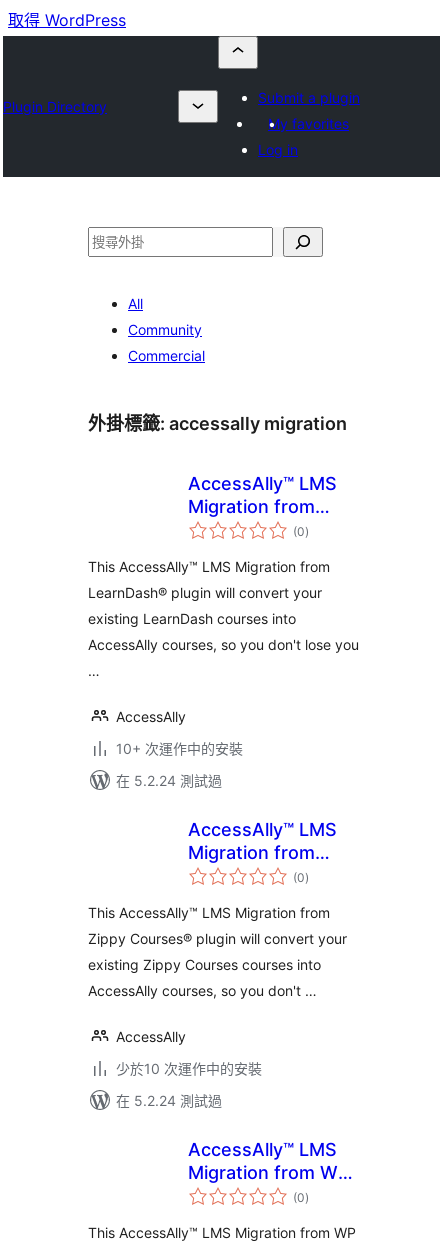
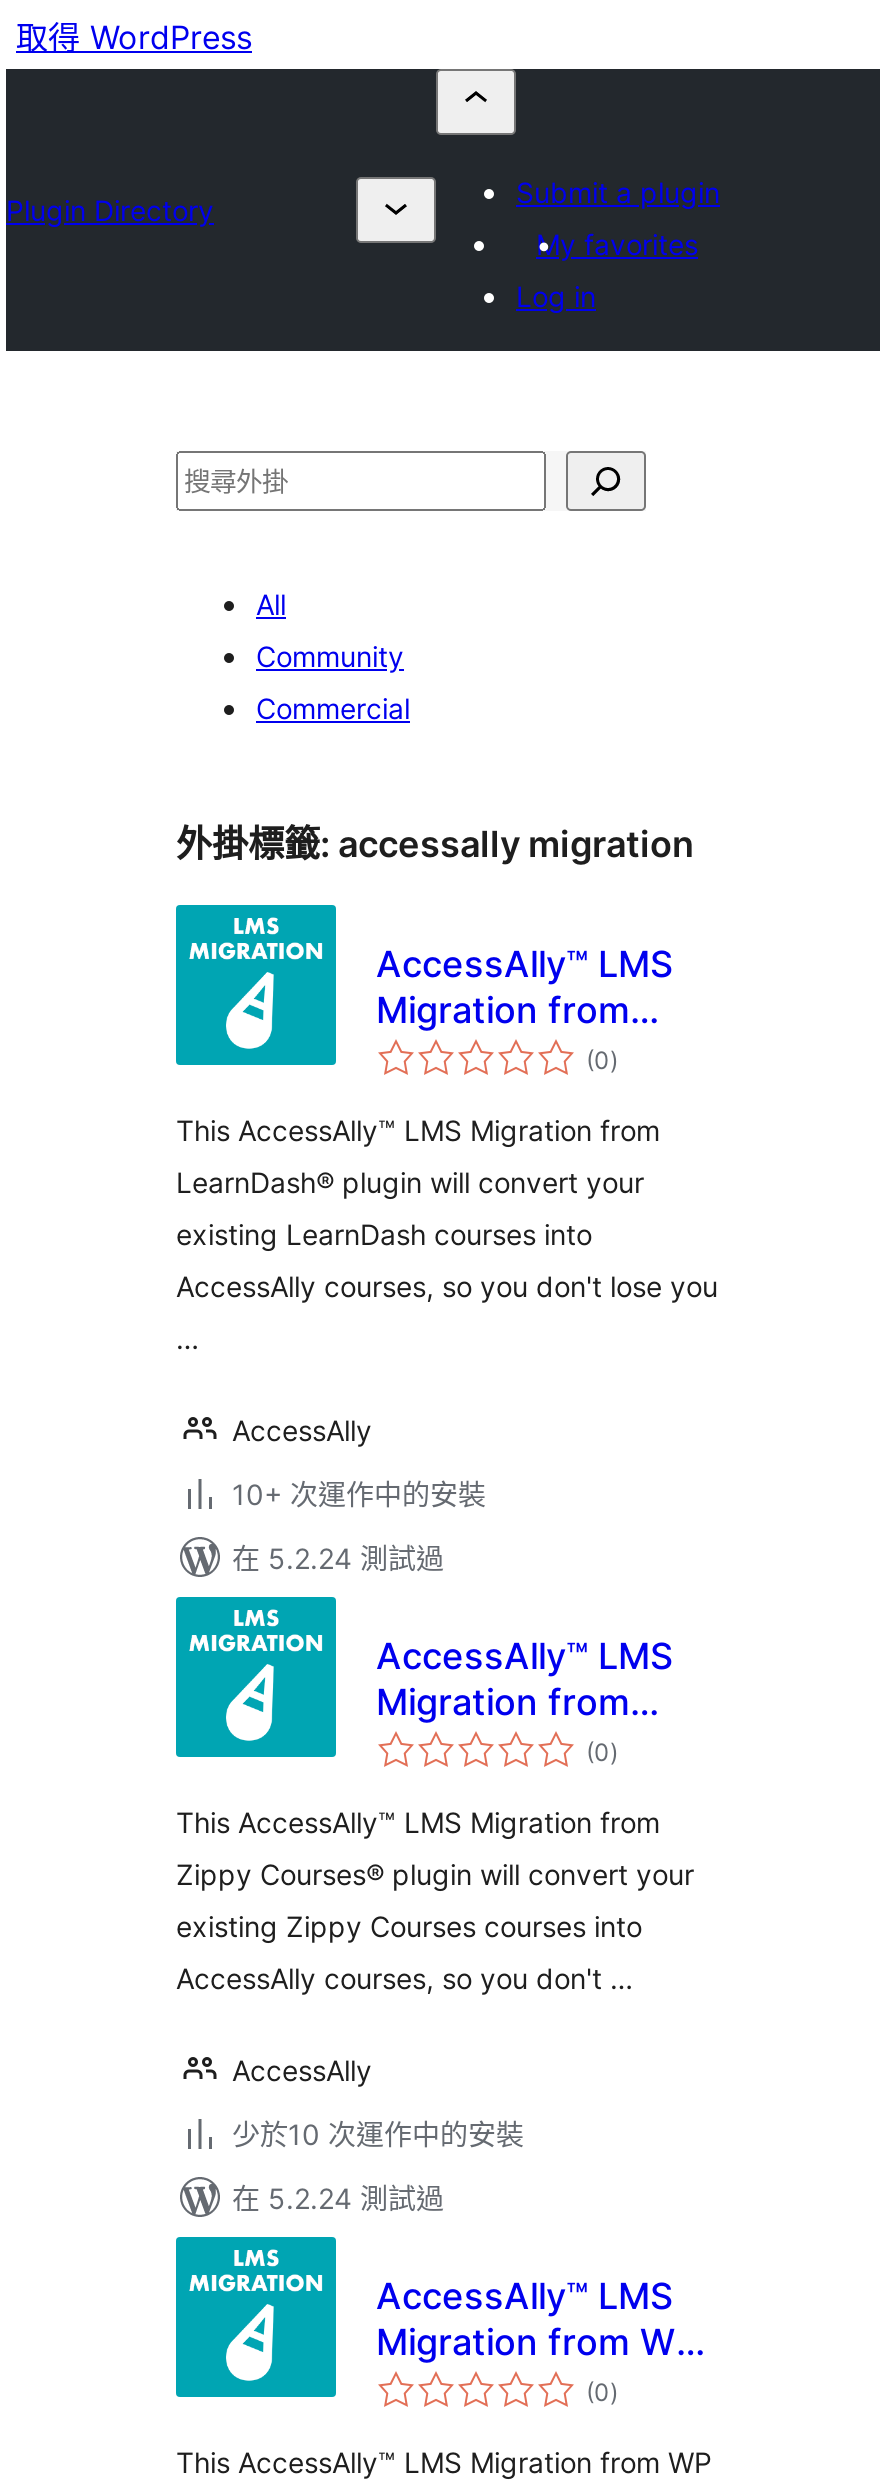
none -> [174,903,338,1067] [image]
none -> [174,1595,338,1759] [image]
none -> [174,2235,338,2399] [image]

